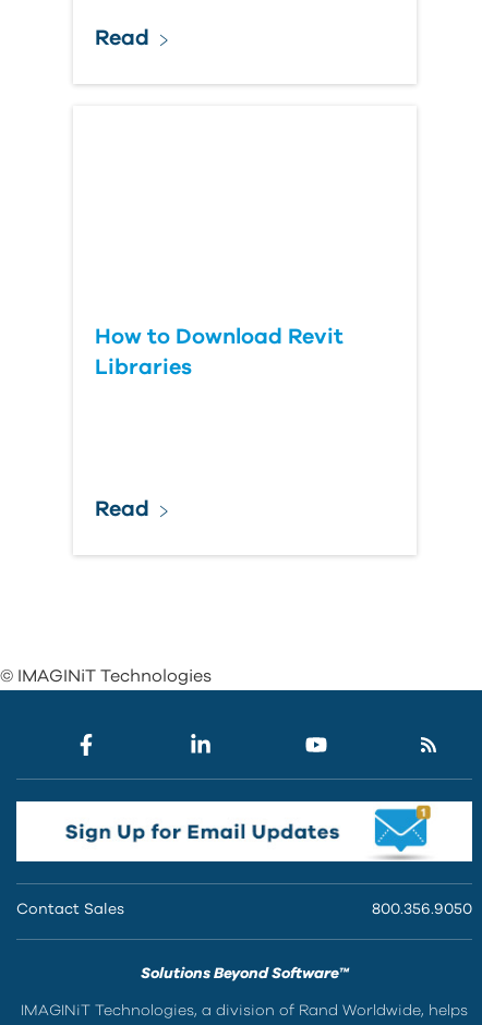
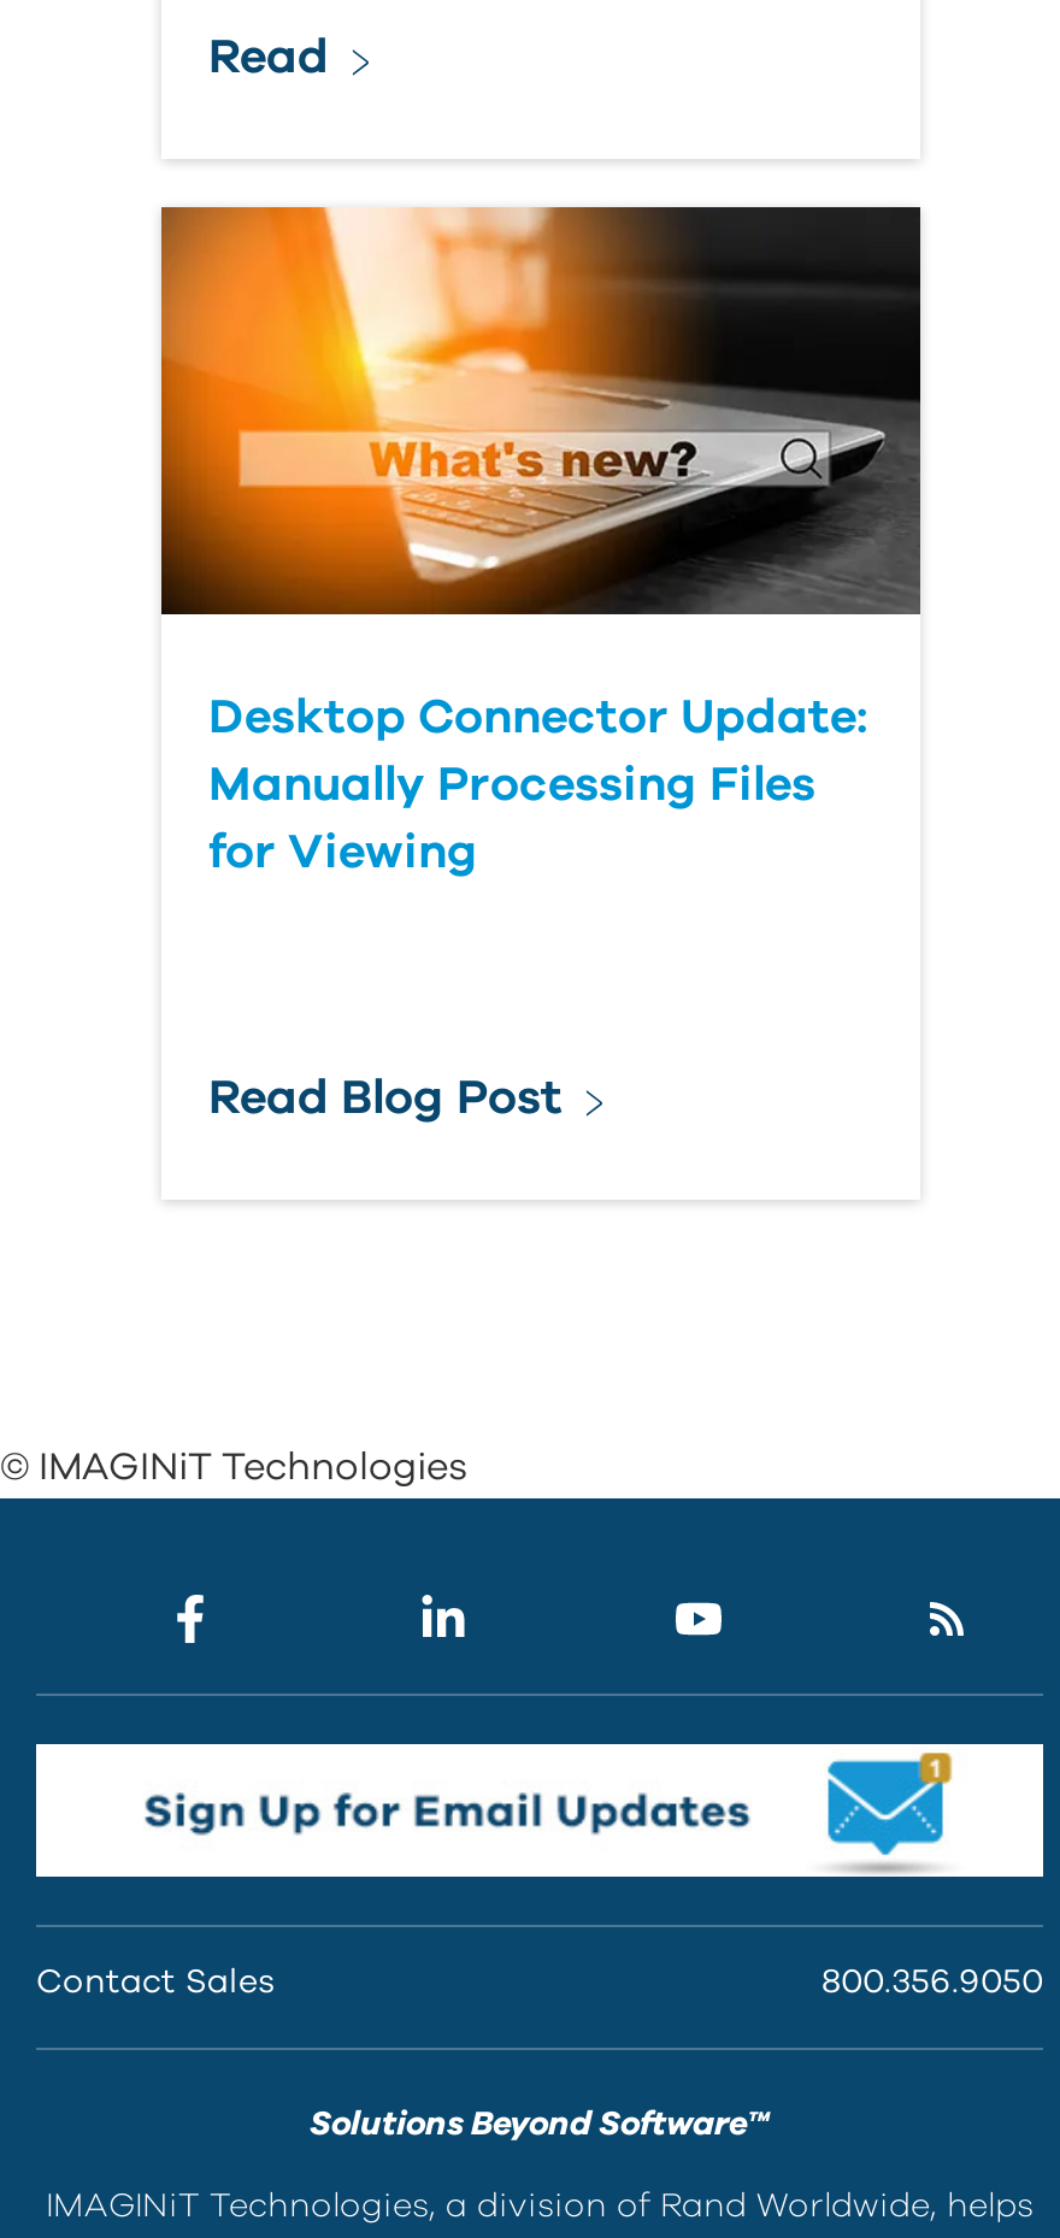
none -> [159,205,923,617] [image]
[94,325,343,378] How to Download Revit | Libraries -> [208,693,868,876] Desktop Connector Update: | Manually Processing Files | for Viewing
[94,498,149,520] Read -> [208,1073,563,1121] Read Blog Post

